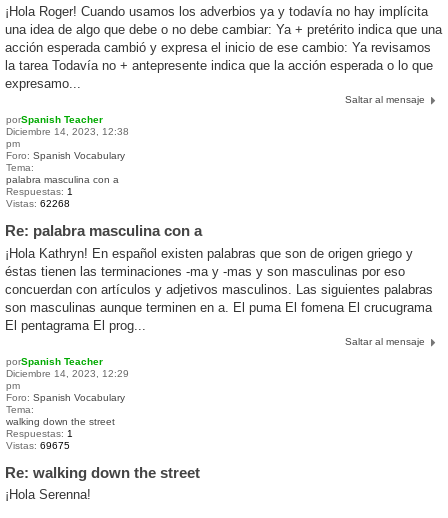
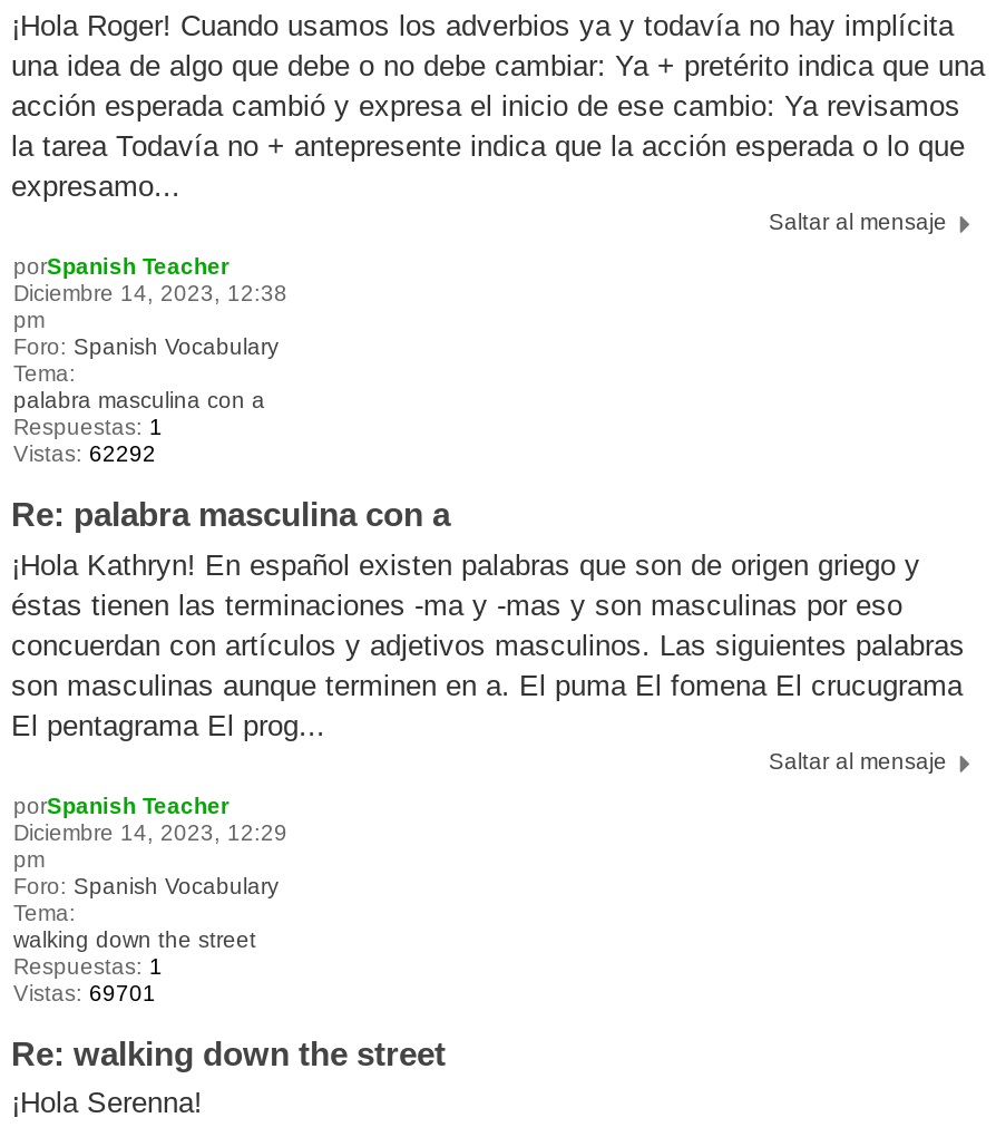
[6,198,70,209] Vistas: 62268 -> [13,441,156,466] Vistas: 62292
[6,439,70,450] Vistas: 69675 -> [13,980,156,1004] Vistas: 69701

